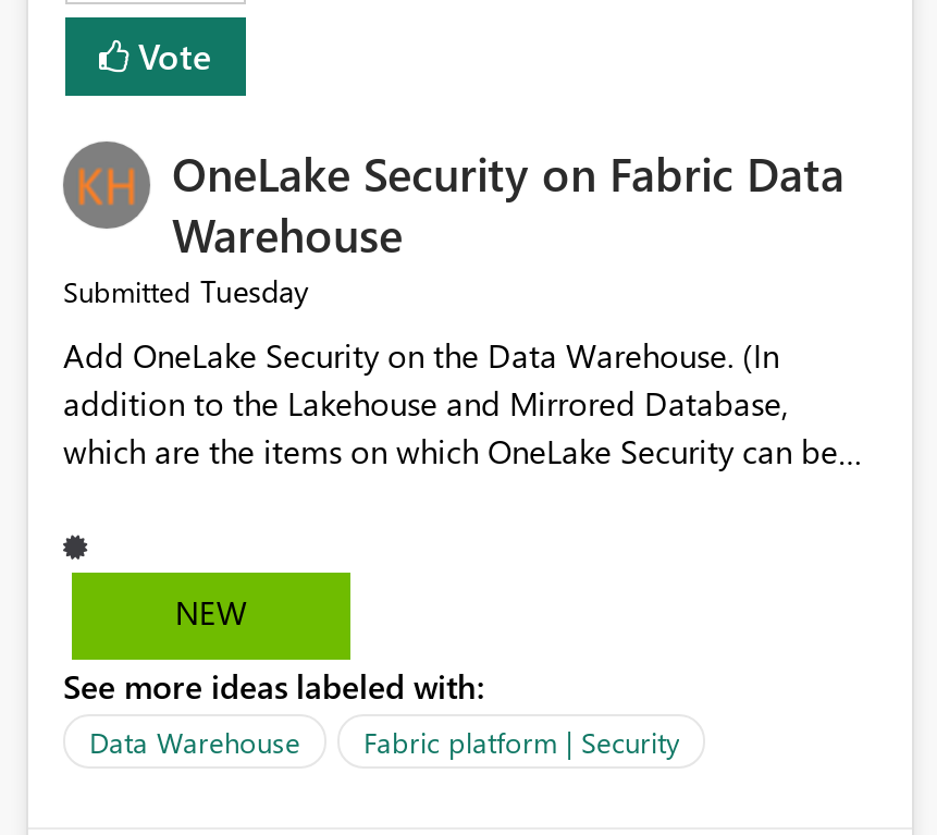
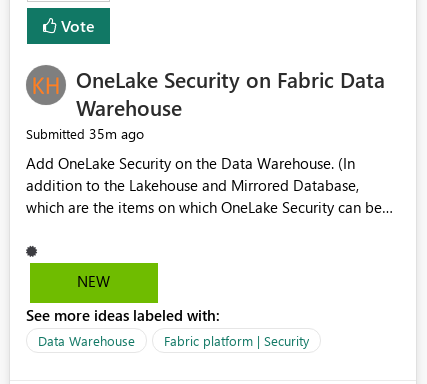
[63,271,309,312] Submitted Tuesday -> [26,124,144,143] Submitted 35m ago

